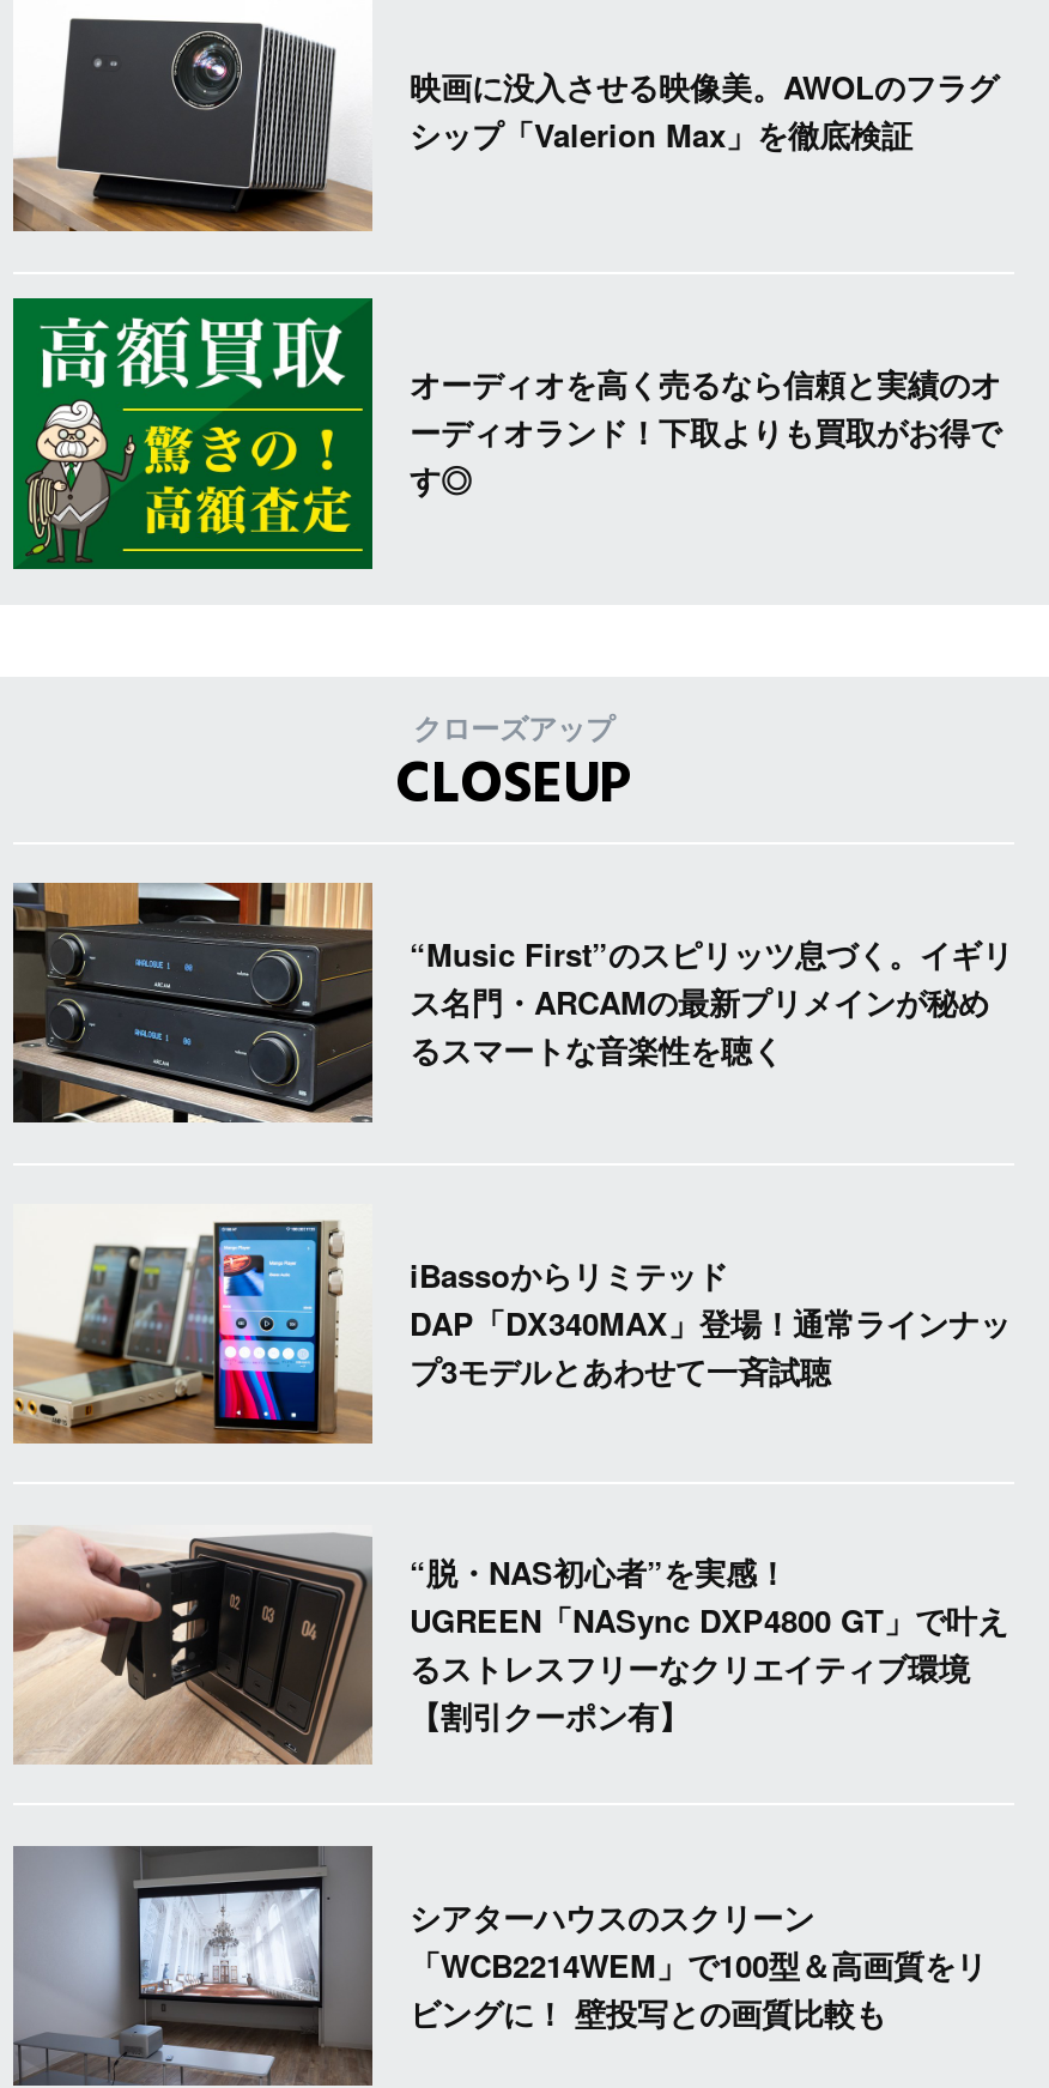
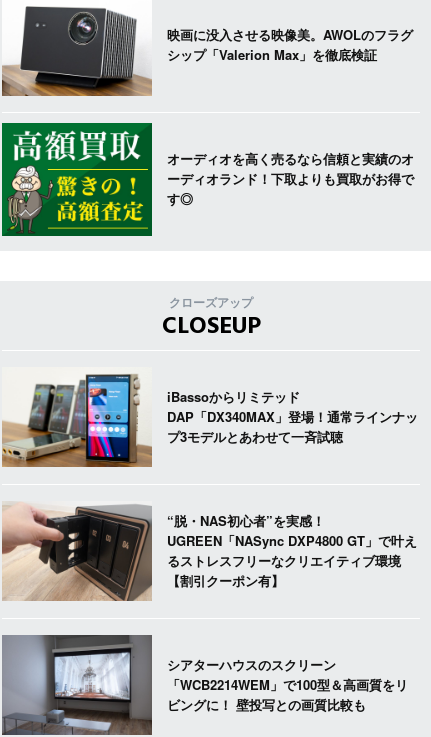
[11,880,1013,1125] [image] | “Music First”のスピリッツ息づく。イギリ | ス名門・ARCAMの最新プリメインが秘め | るスマートな音楽性を聴く -> none

